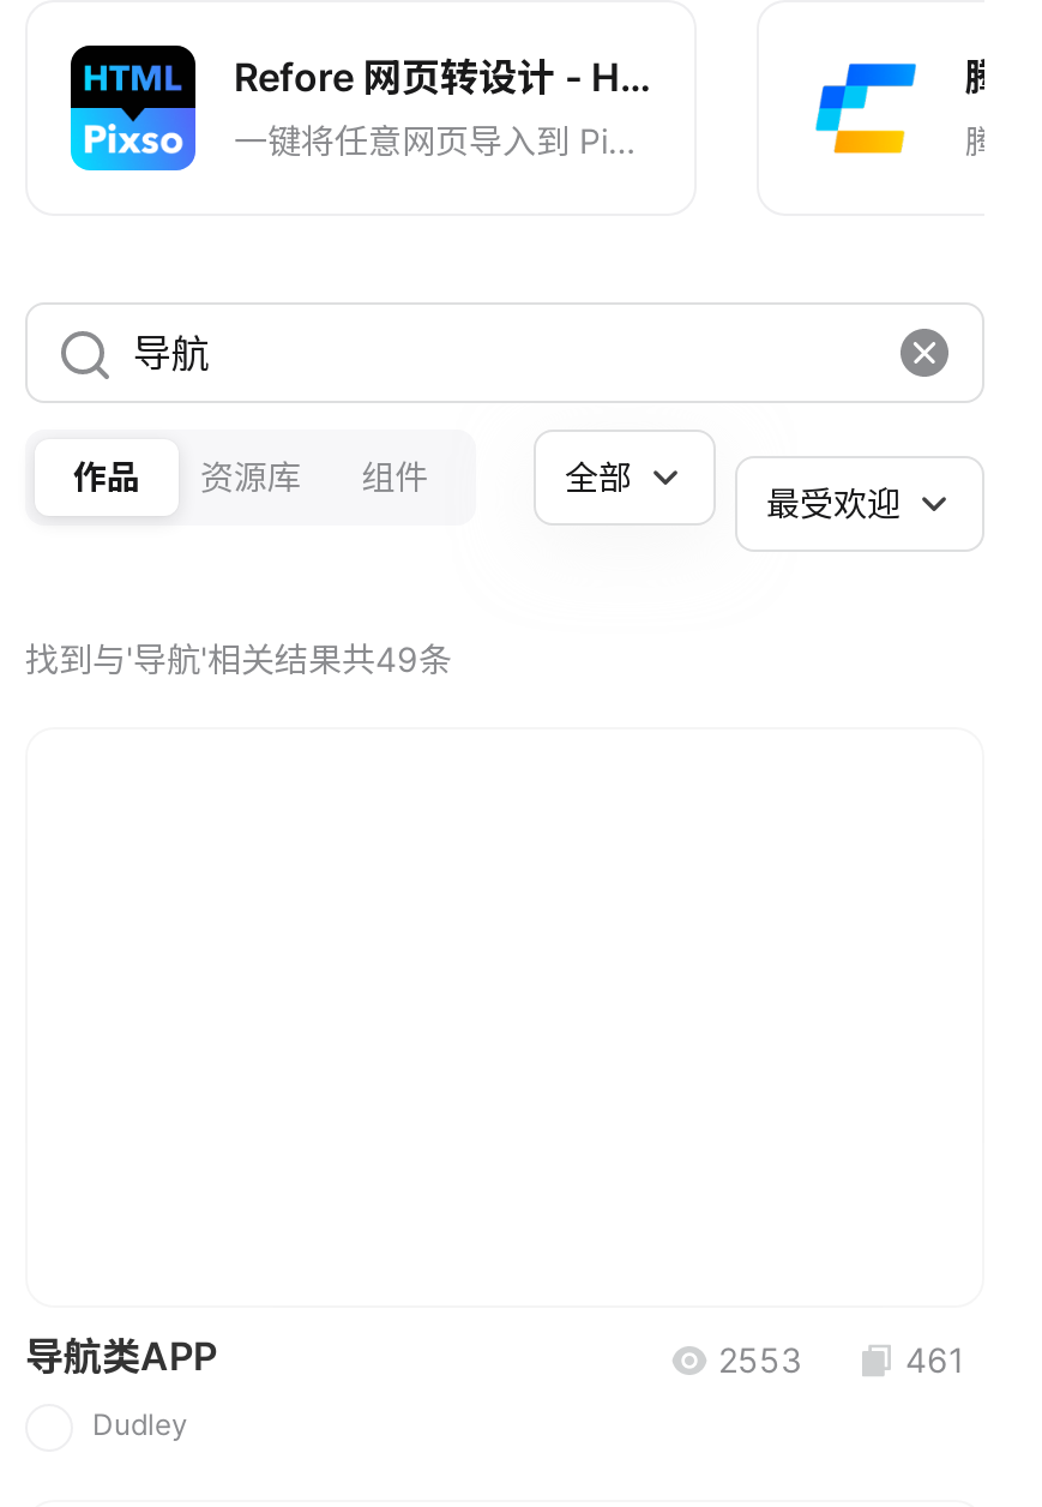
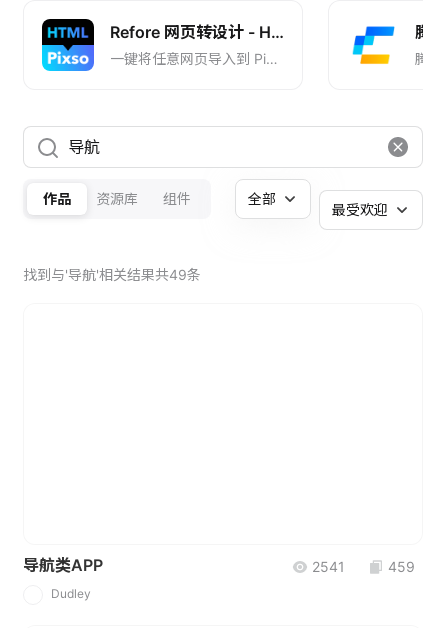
[718,1340,802,1380] 2553 -> [312,558,345,575] 2541
[905,1340,965,1380] 461 -> [388,558,415,575] 459

